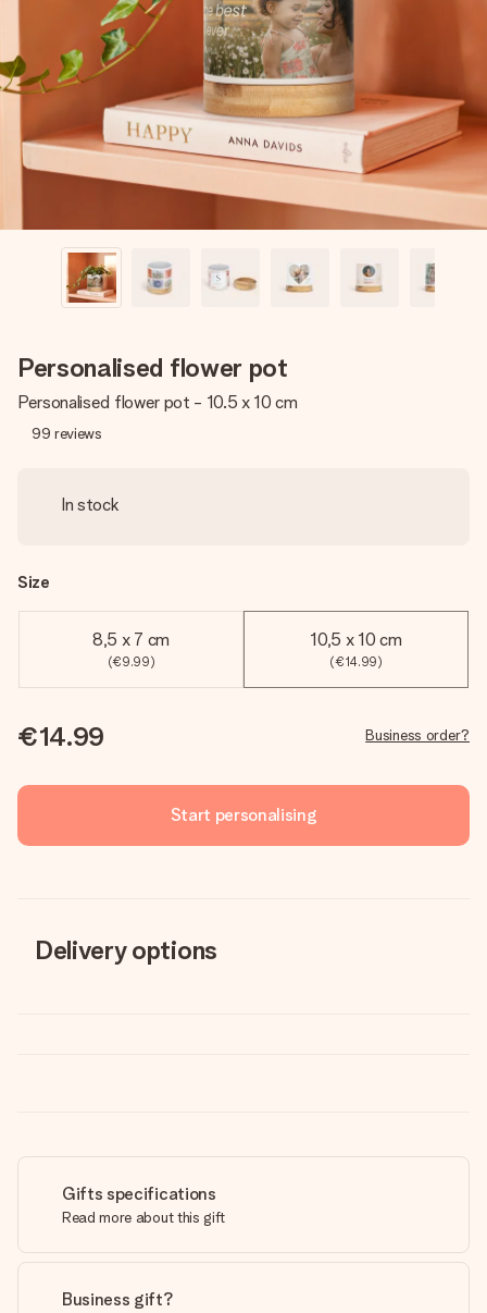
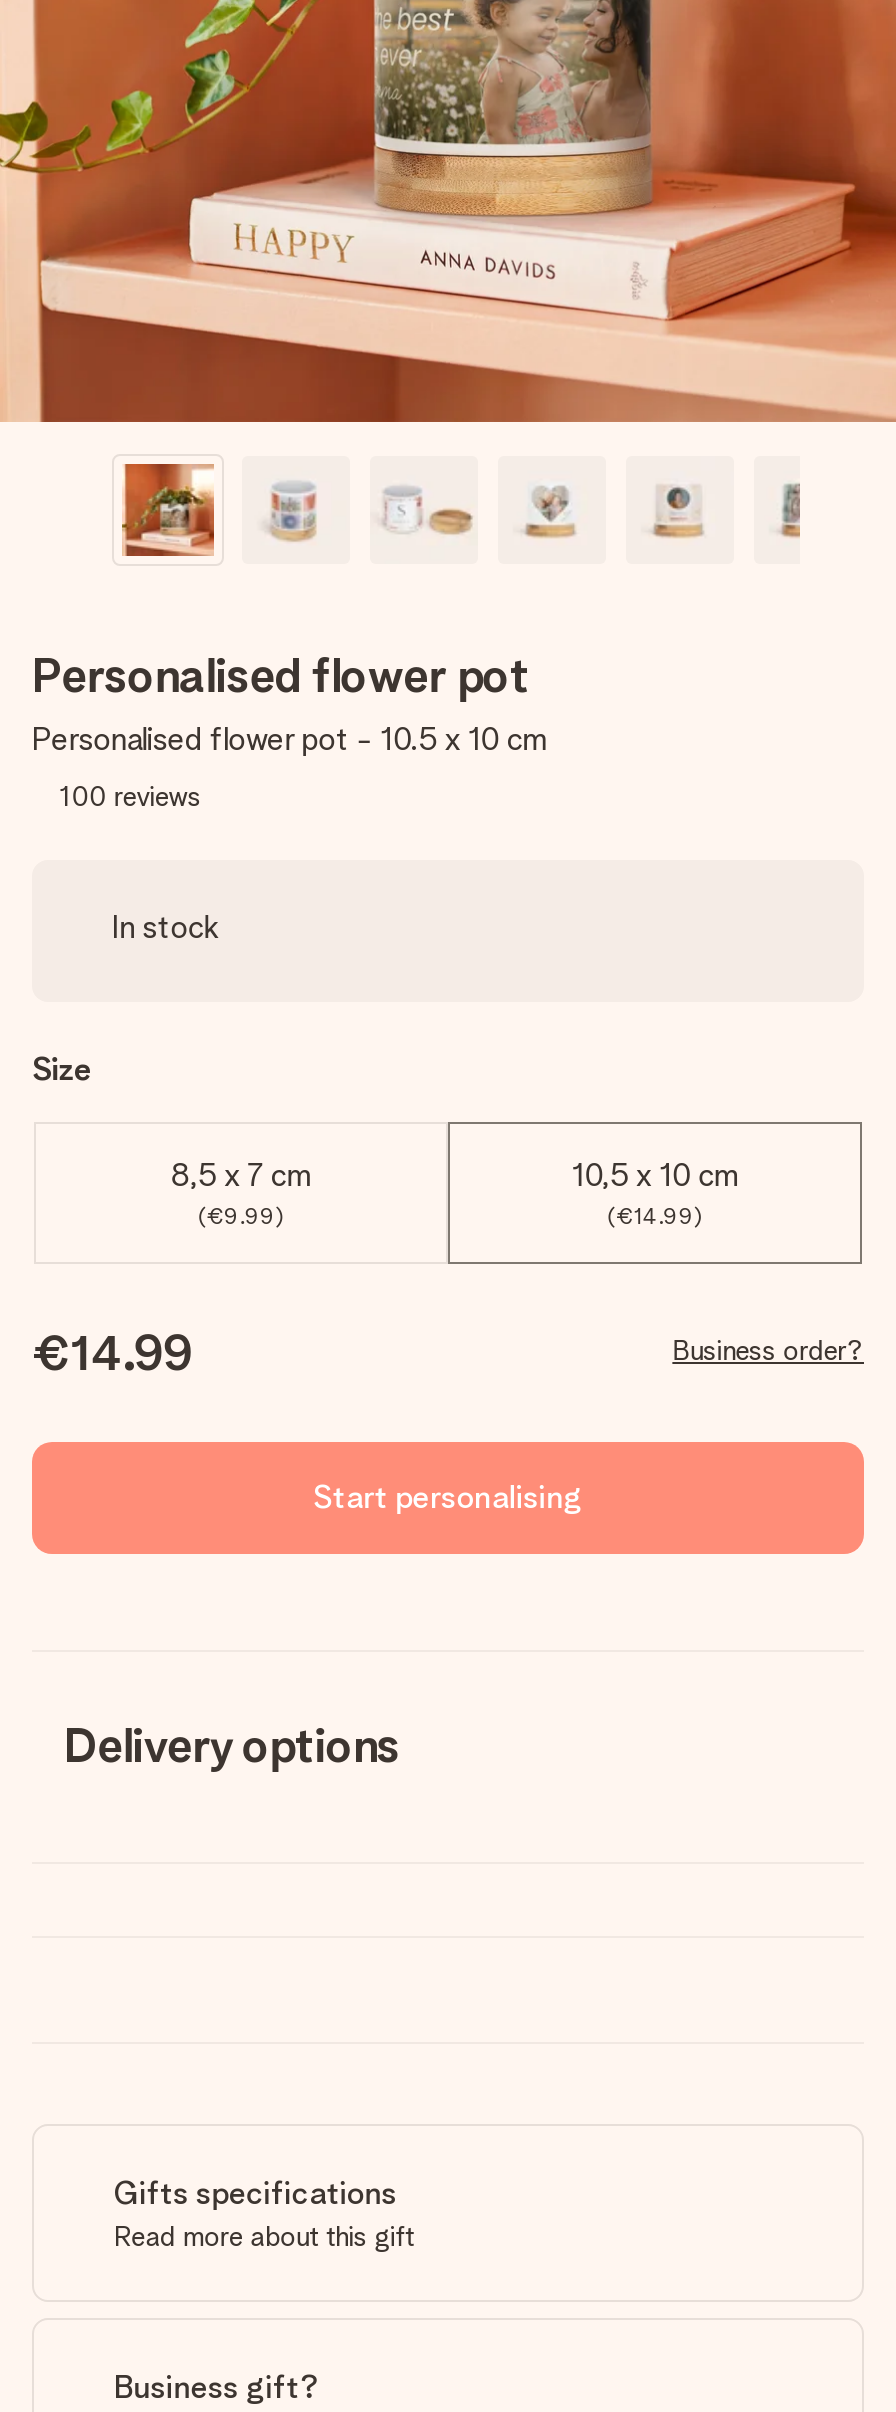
[32,425,102,442] 99 reviews -> [58,780,201,812] 100 reviews

